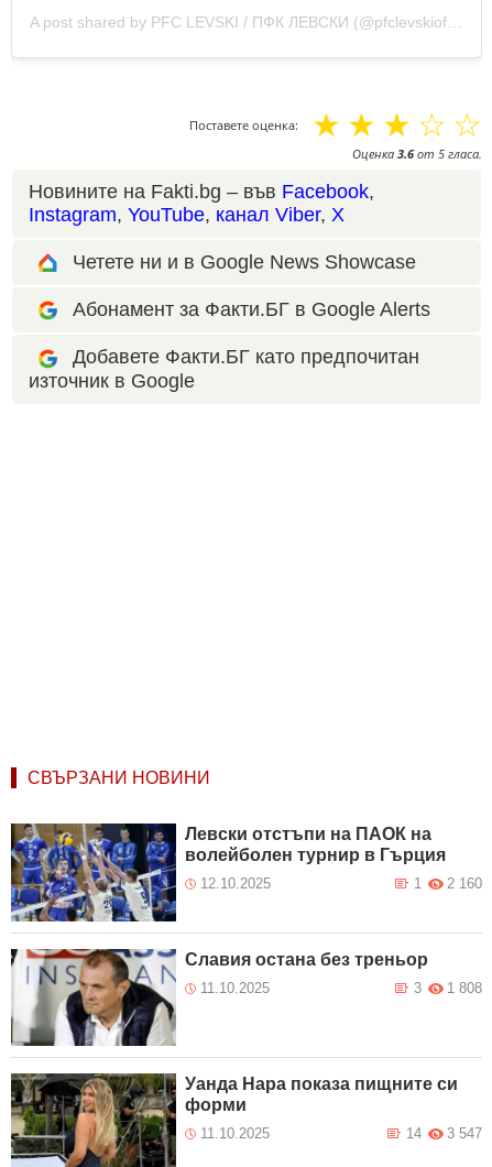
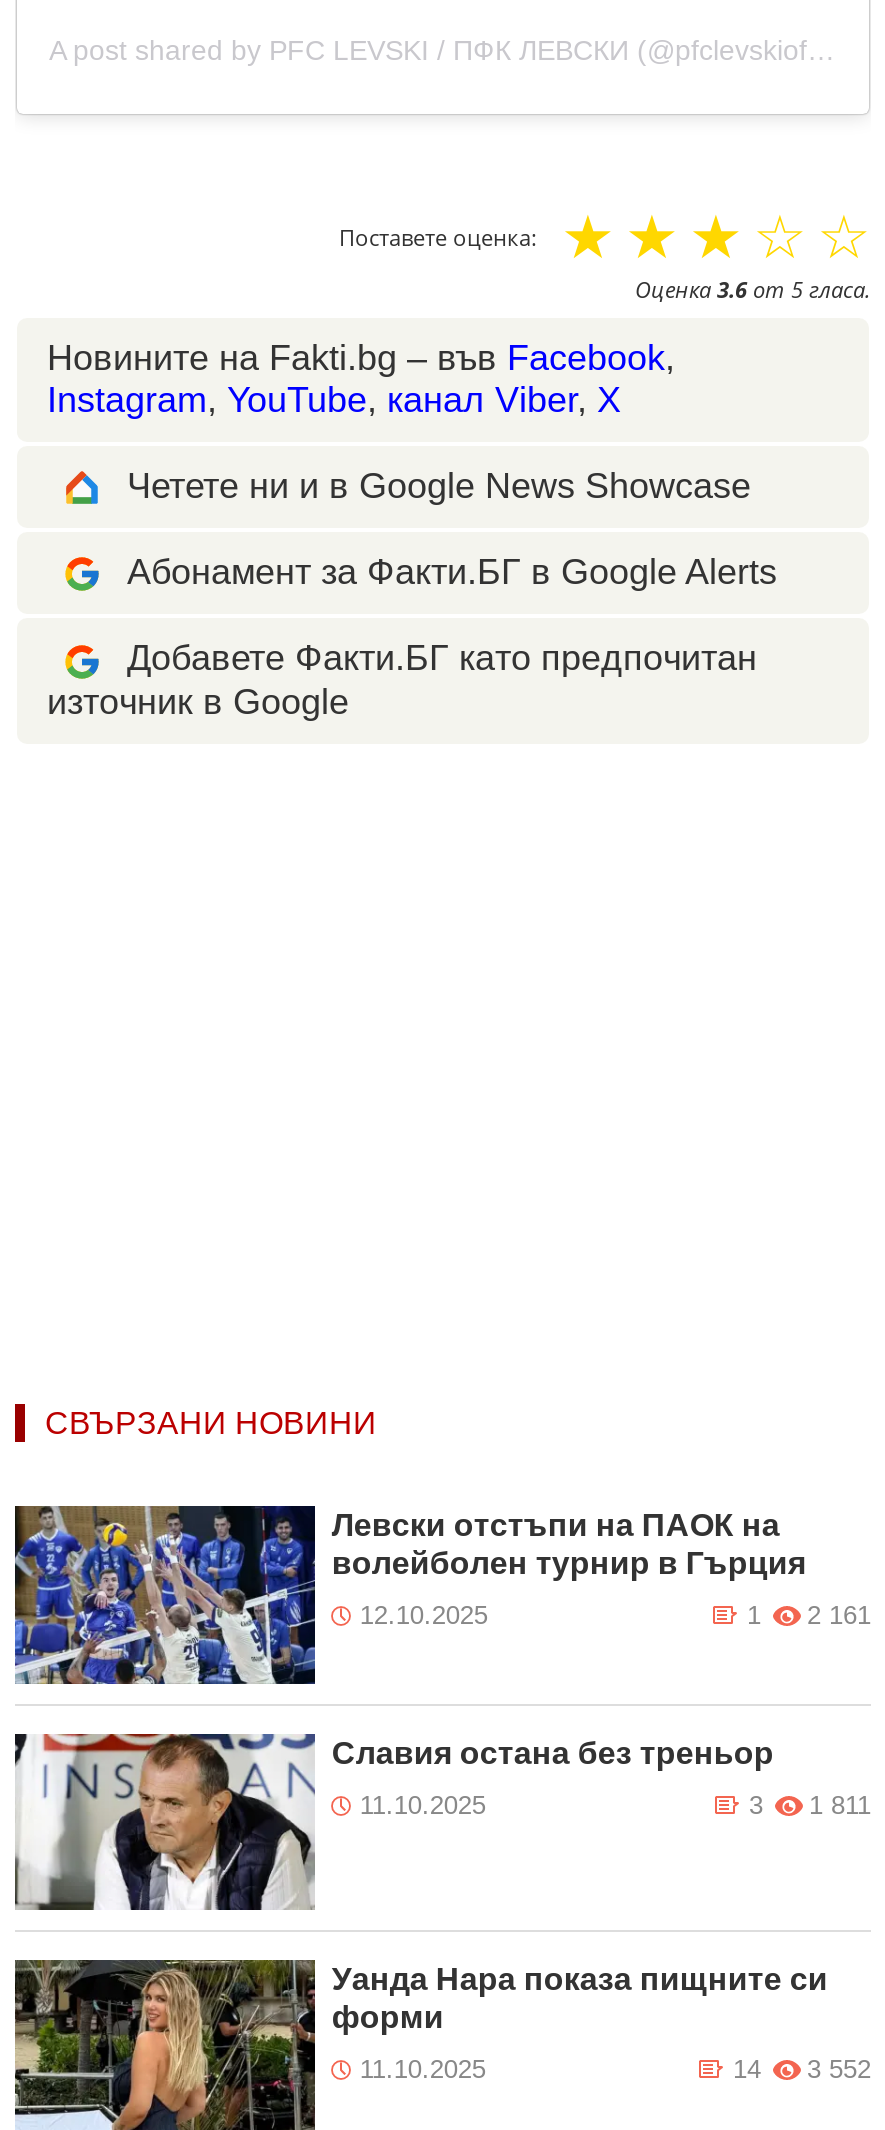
[414,875,482,891] 1 2 160 -> [747,1599,871,1629] 1 2 161
[414,979,482,996] 3 1 808 -> [749,1789,871,1819] 3 1 811
[406,1126,482,1142] 14 3 547 -> [733,2055,871,2085] 14 3 552

